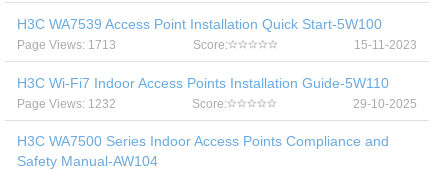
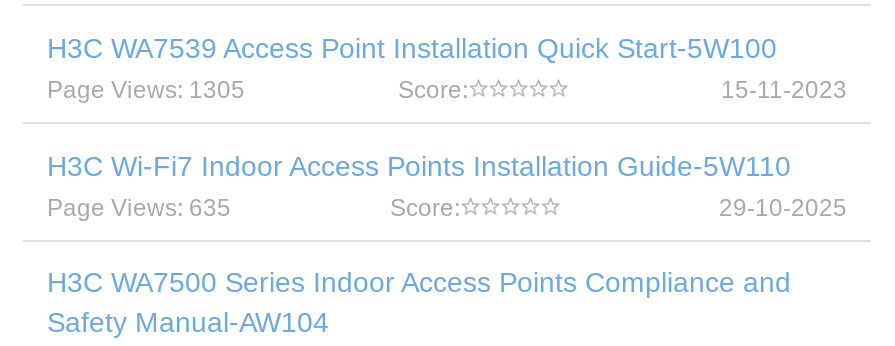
[17,38,116,52] Page Views: 1713 -> [47,76,245,104] Page Views: 1305
[17,97,116,111] Page Views: 1232 -> [47,194,231,222] Page Views: 635

